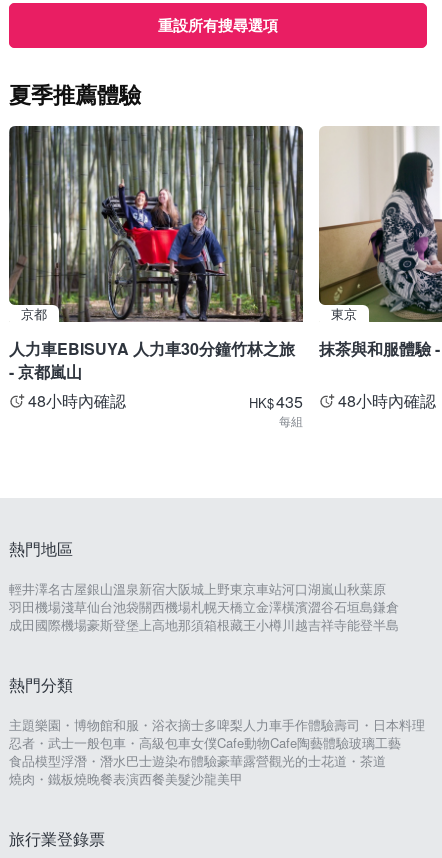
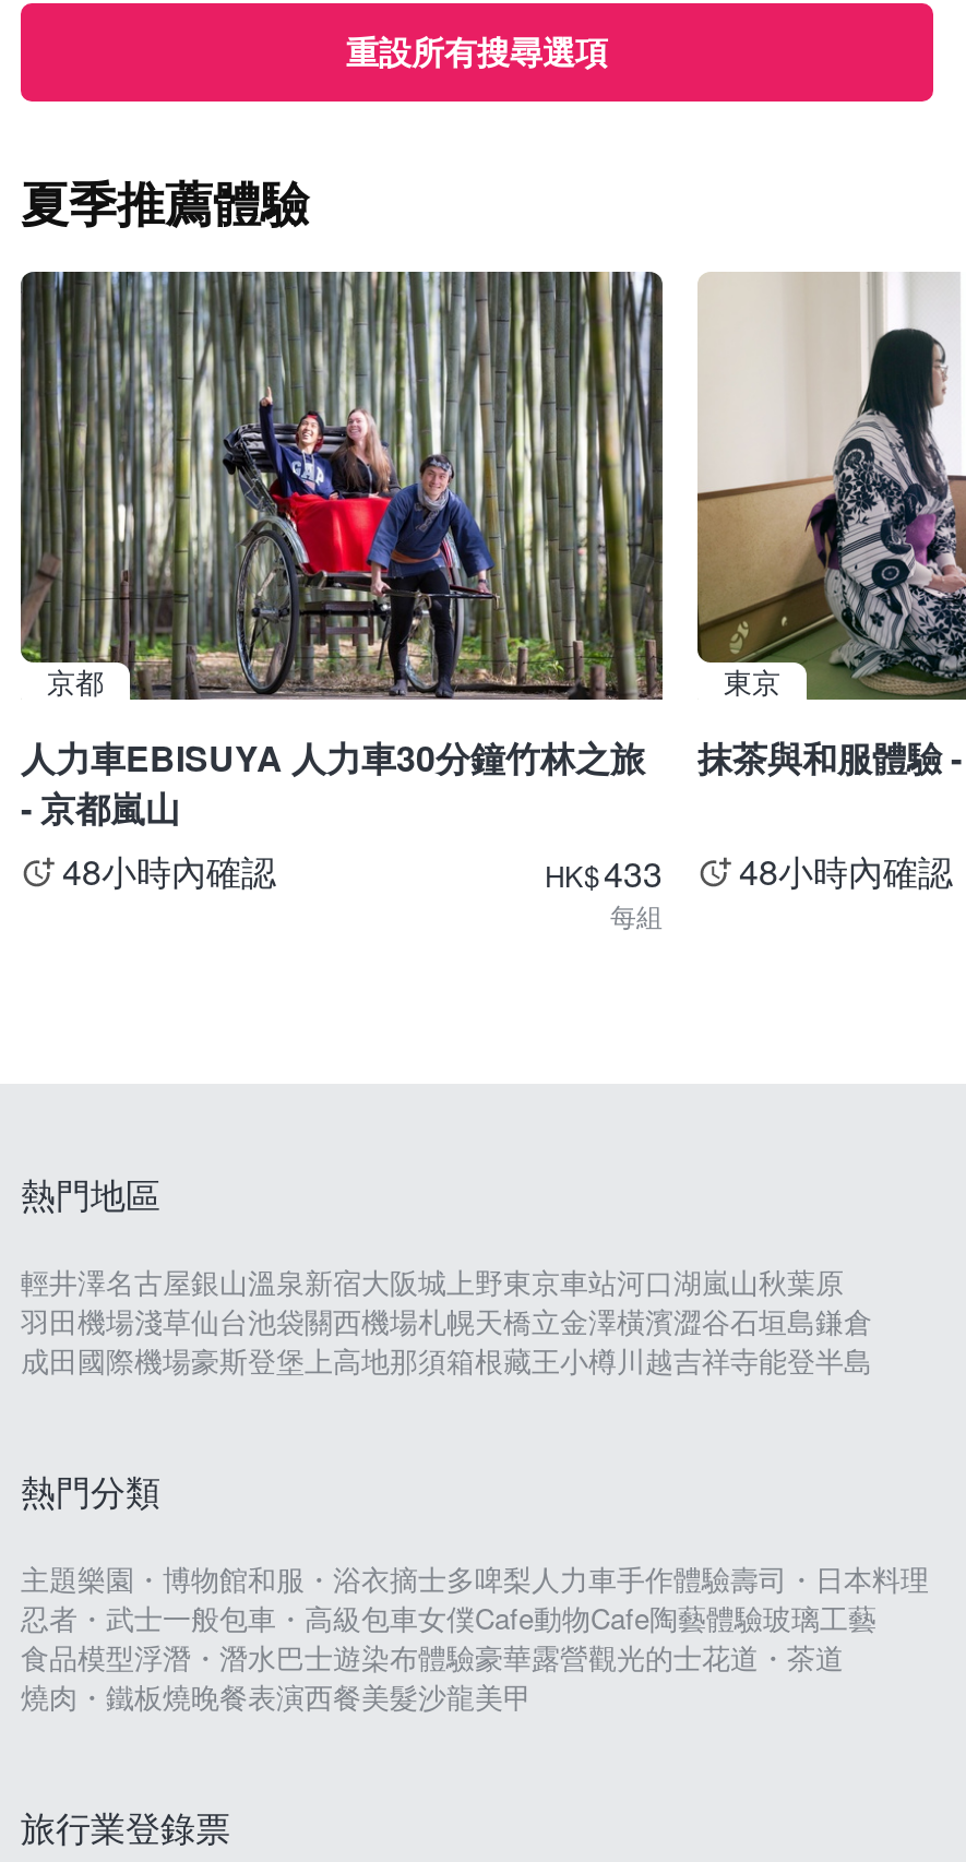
[249,389,436,413] HK$ 435 48小時內確認 -> [545,847,953,898] HK$ 433 48小時內確認

